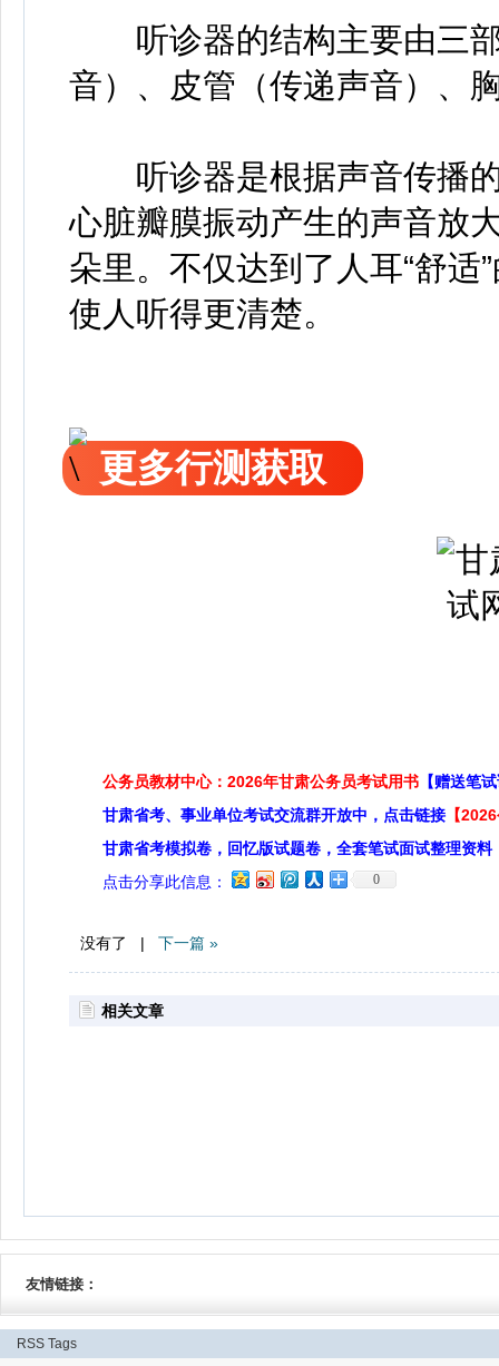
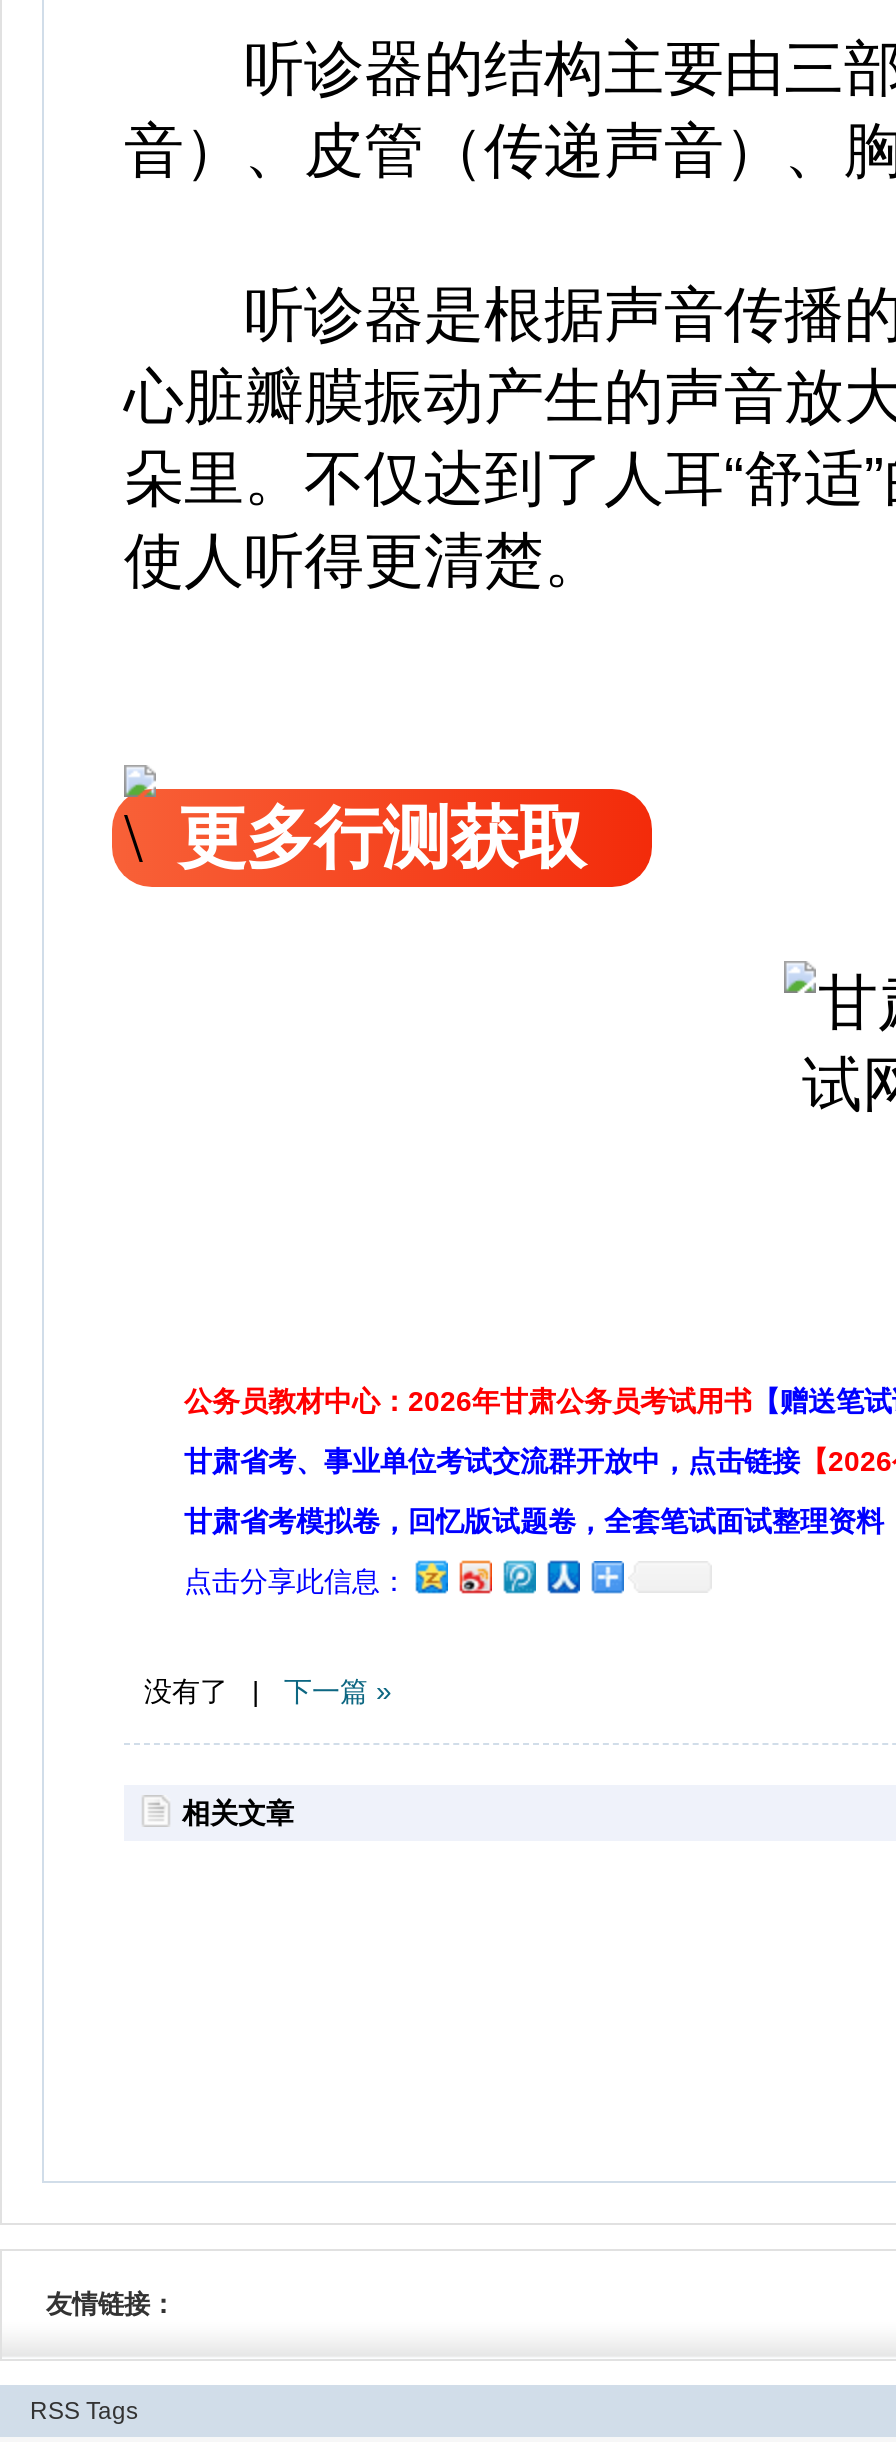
[373,872,379,887] 0 -> none

